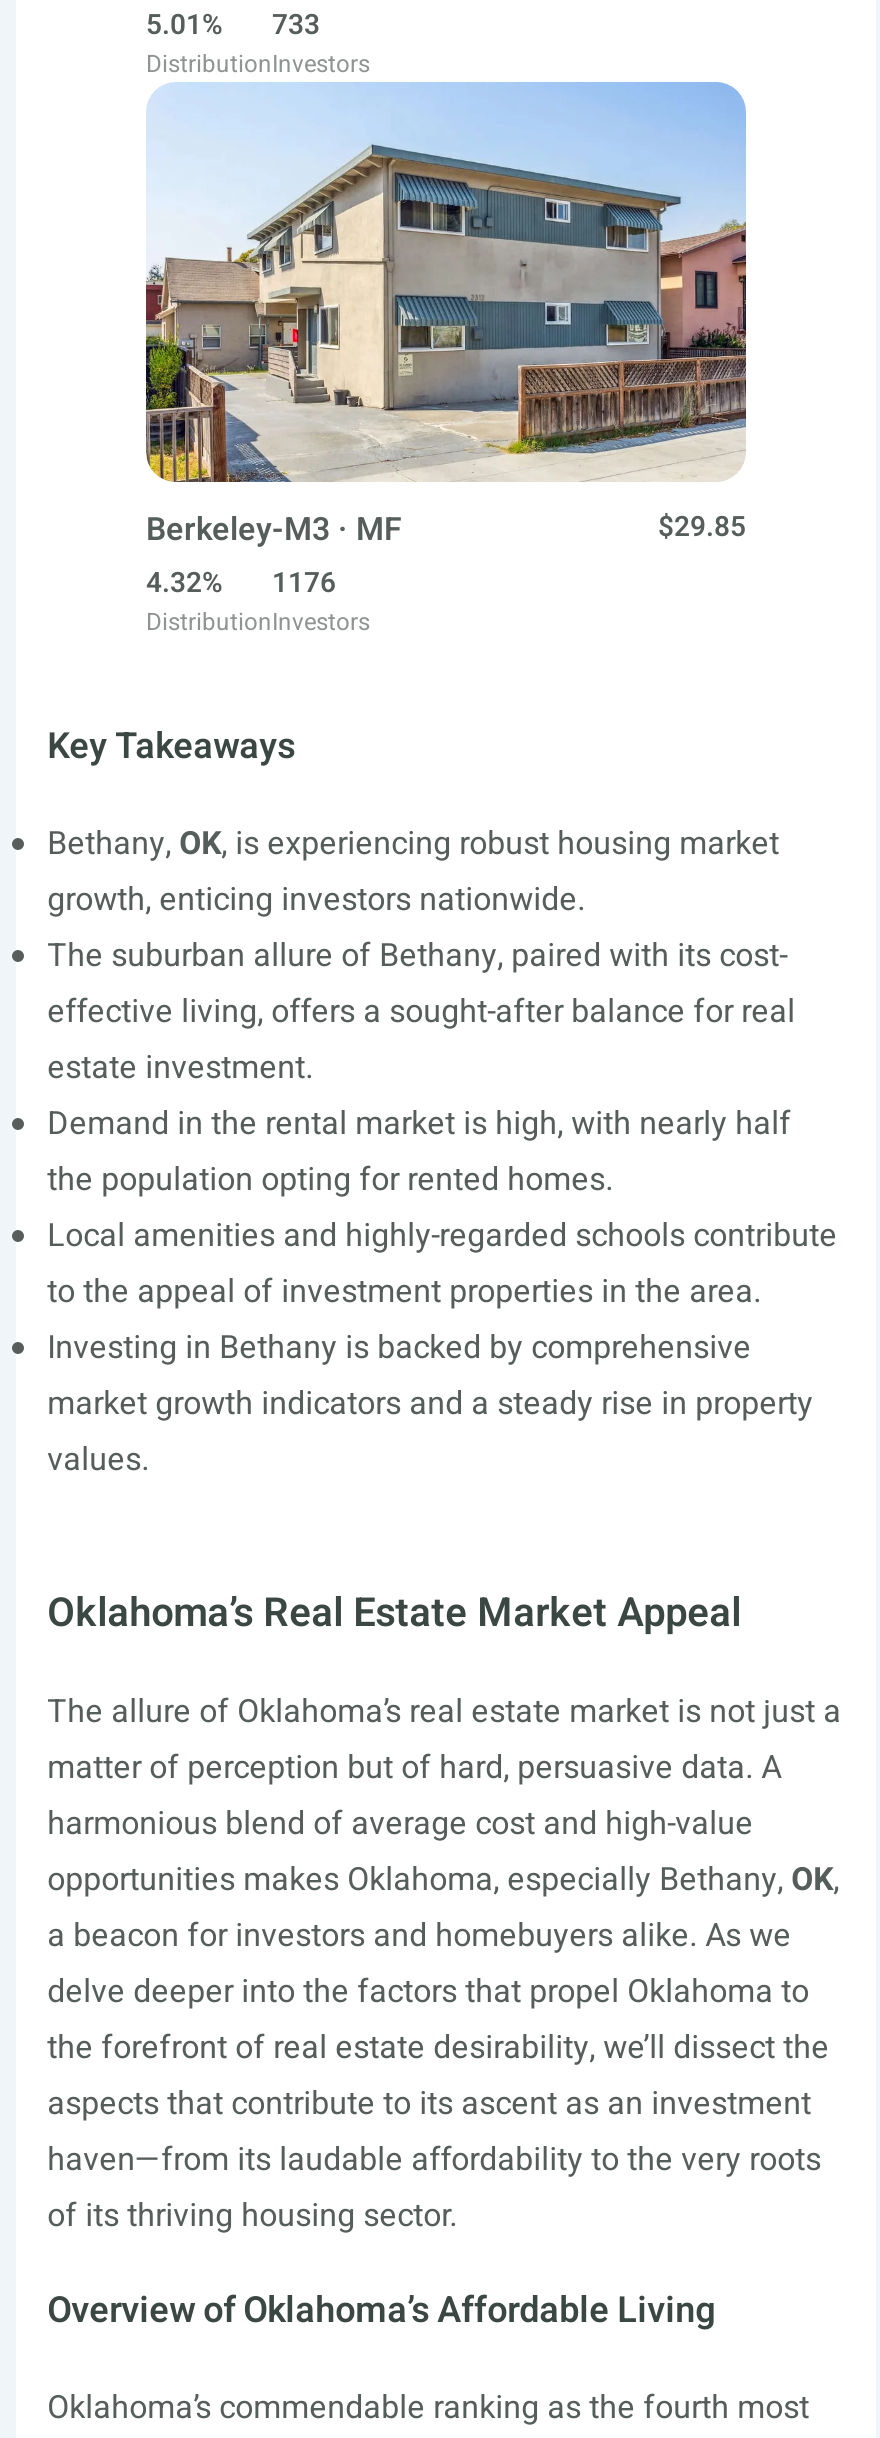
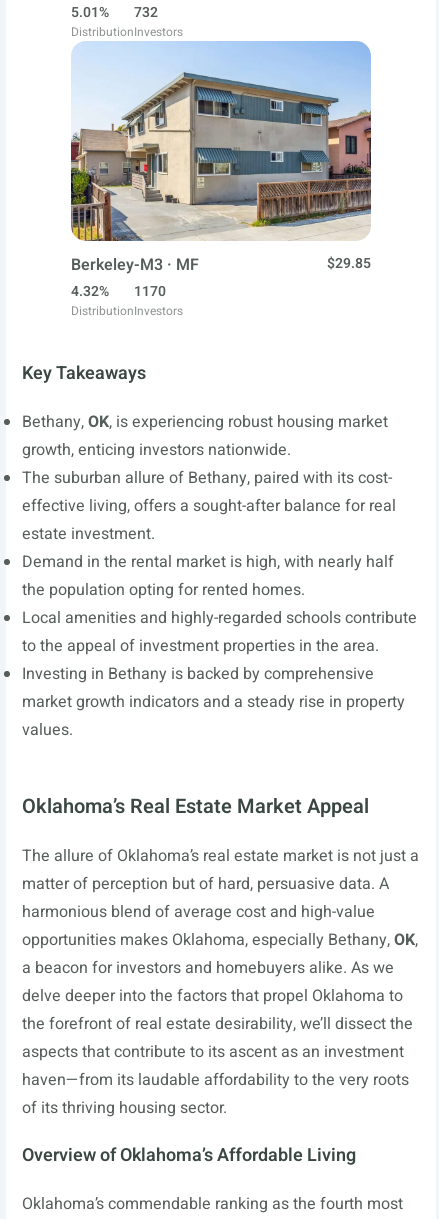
[146,5,320,47] 5.01% 733 -> [71,2,158,23] 5.01% 732
[146,563,336,605] 4.32% 1176 -> [71,281,166,302] 4.32% 1170

